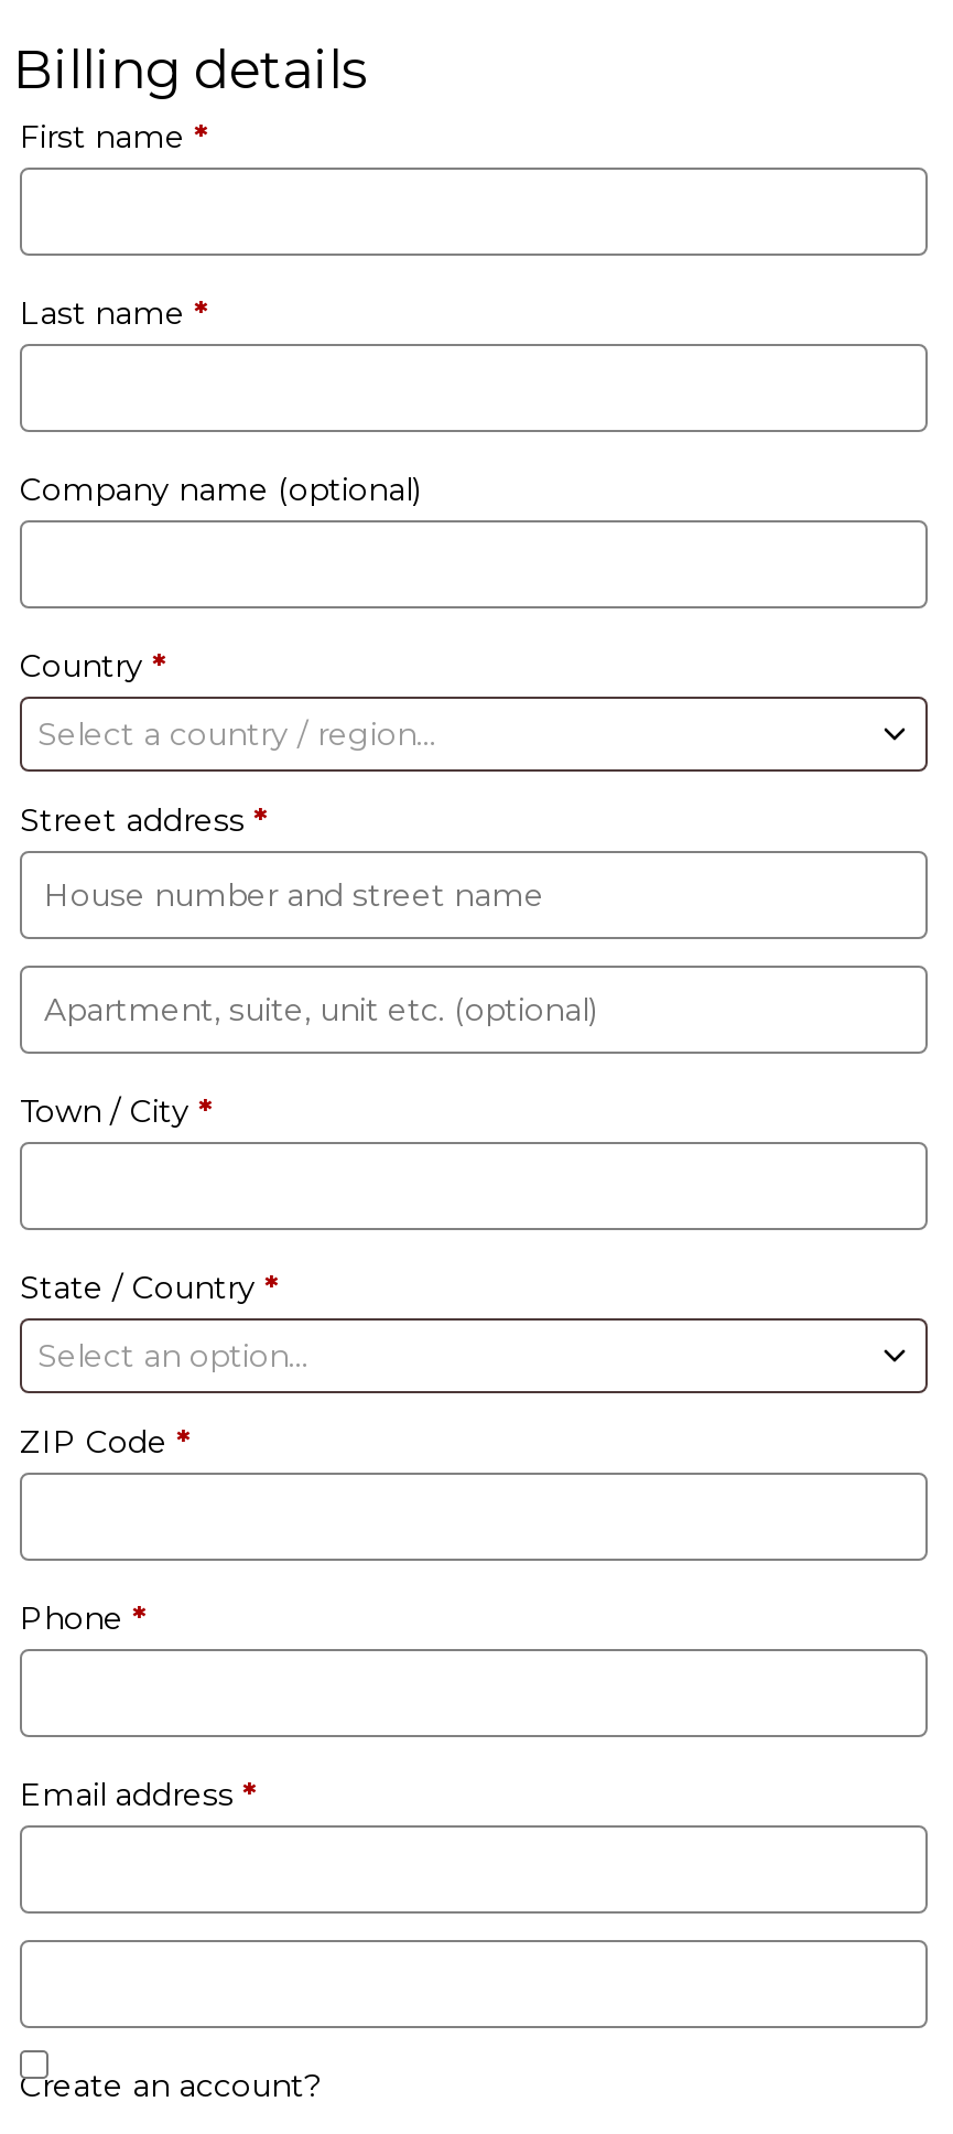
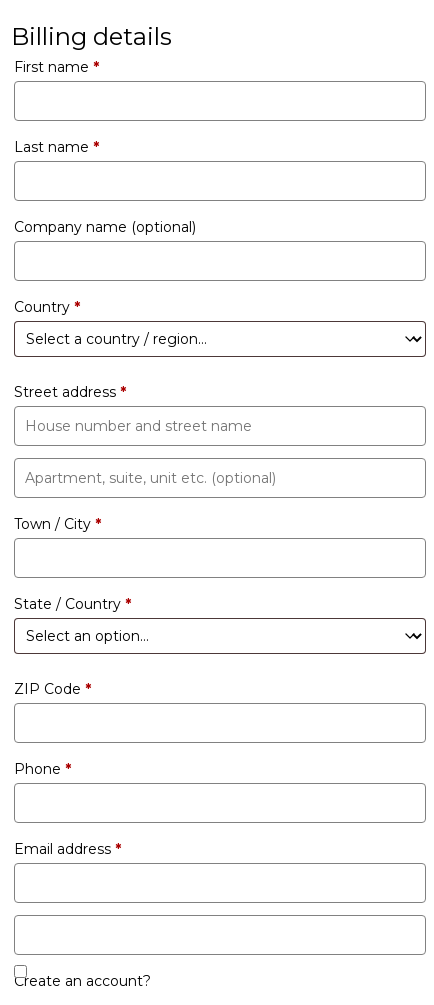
[37,714,436,754] Select a country / region… -> none
[37,1336,308,1376] Select an option… -> none

